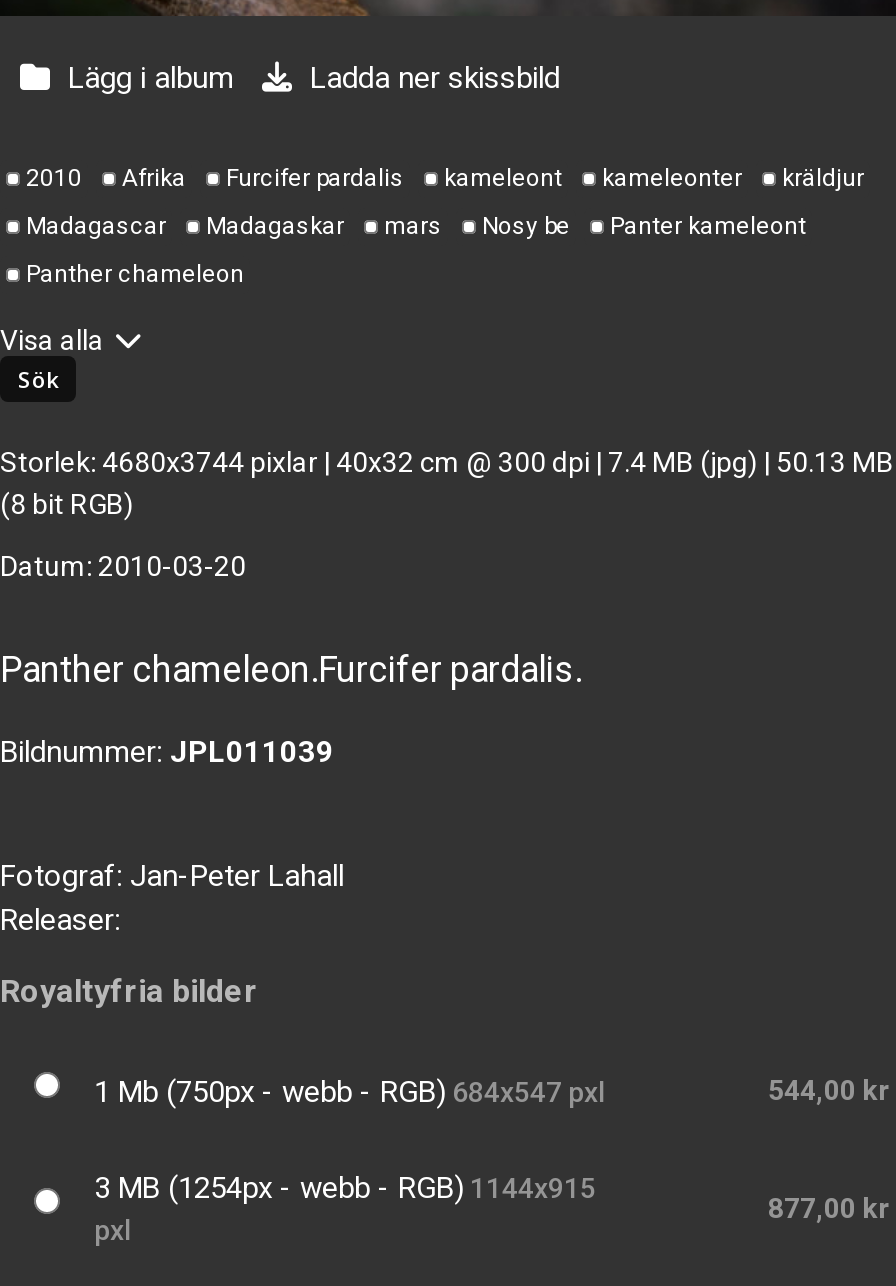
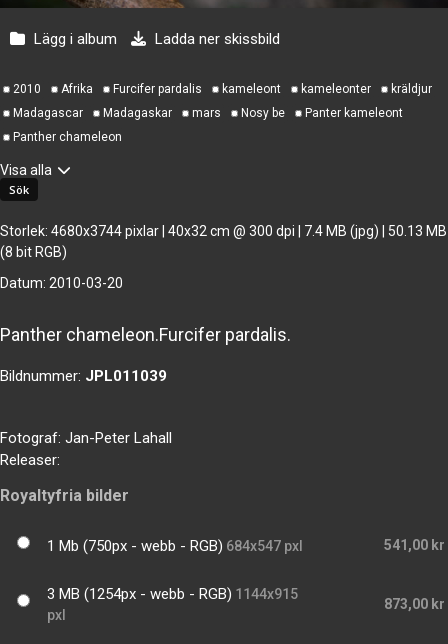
[768,1074,890,1106] 544,00 kr -> [384,537,445,553] 541,00 kr
[768,1192,890,1224] 877,00 kr -> [384,596,445,612] 873,00 kr

